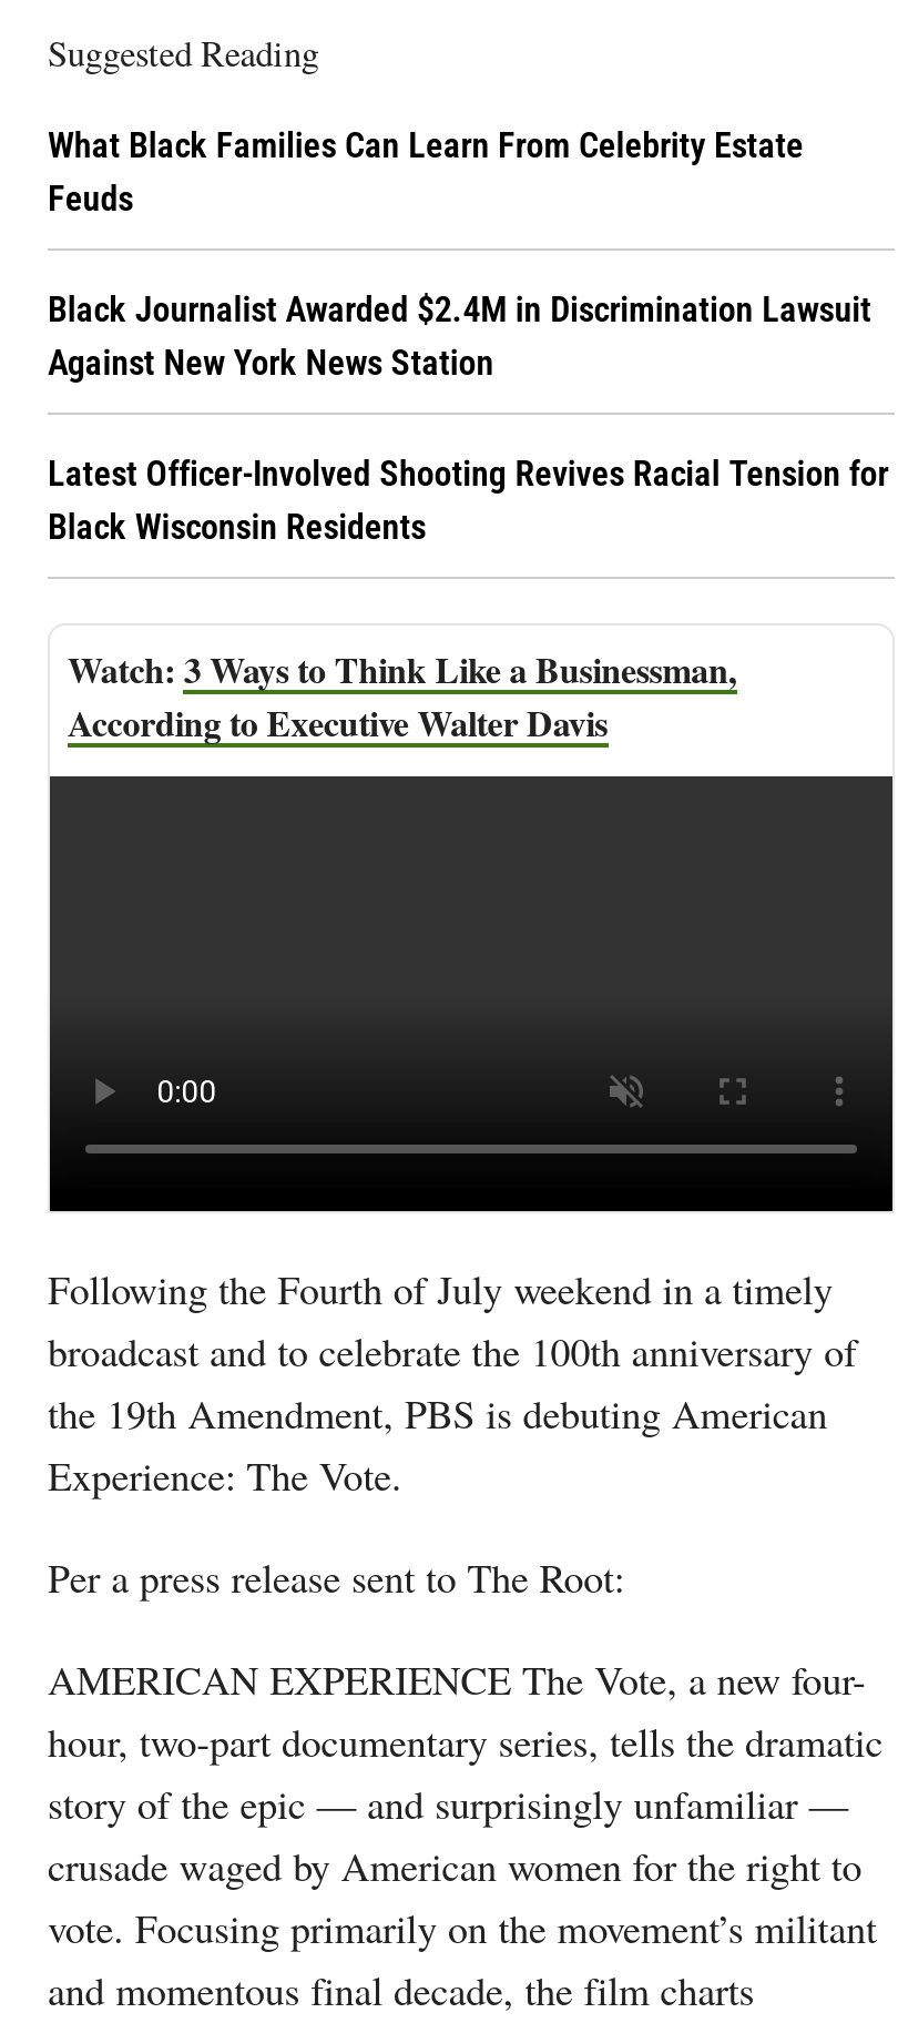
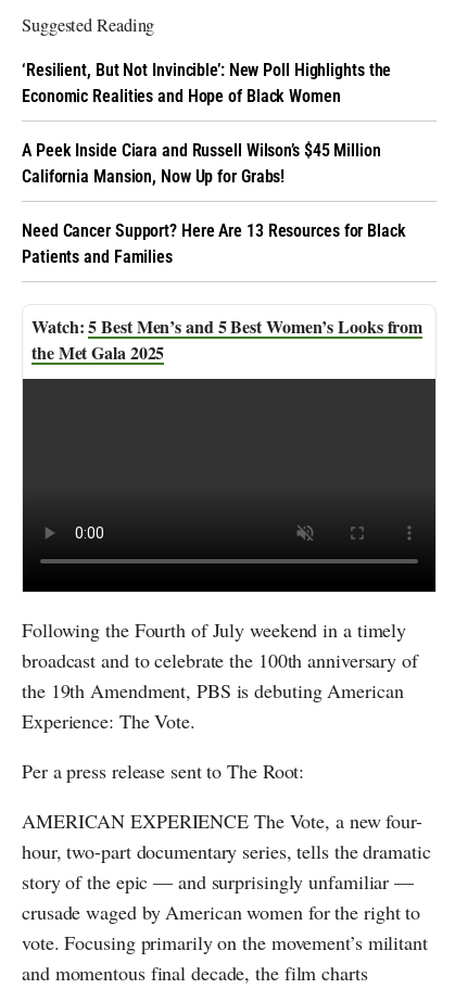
[48,125,804,220] What Black Families Can Learn From Celebrity Estate | Feuds -> [22,60,391,107] ‘Resilient, But Not Invincible’: New Poll Highlights the | Economic Realities and Hope of Black Women
[48,289,871,384] Black Journalist Awarded $2.4M in Discrimination Lawsuit | Against New York News Station -> [22,140,381,187] A Peek Inside Ciara and Russell Wilson’s $45 Million | California Mansion, Now Up for Grabs!
[48,453,888,548] Latest Officer-Involved Shooting Revives Racial Tension for | Black Wisconsin Residents -> [22,221,406,267] Need Cancer Support? Here Are 13 Resources for Black | Patients and Families
[68,644,737,748] 3 Ways to Think Like a Businessman, | According to Executive Walter Davis -> [31,314,423,365] 5 Best Men’s and 5 Best Women’s Looks from | the Met Gala 2025

